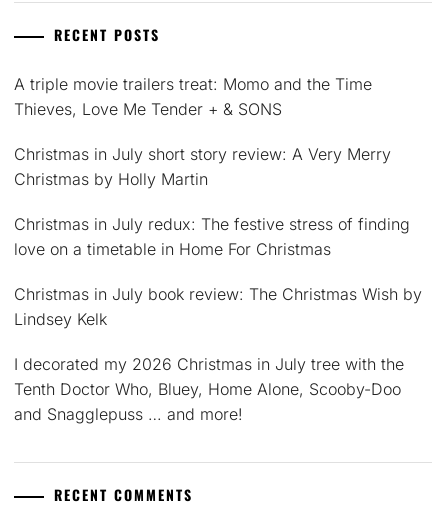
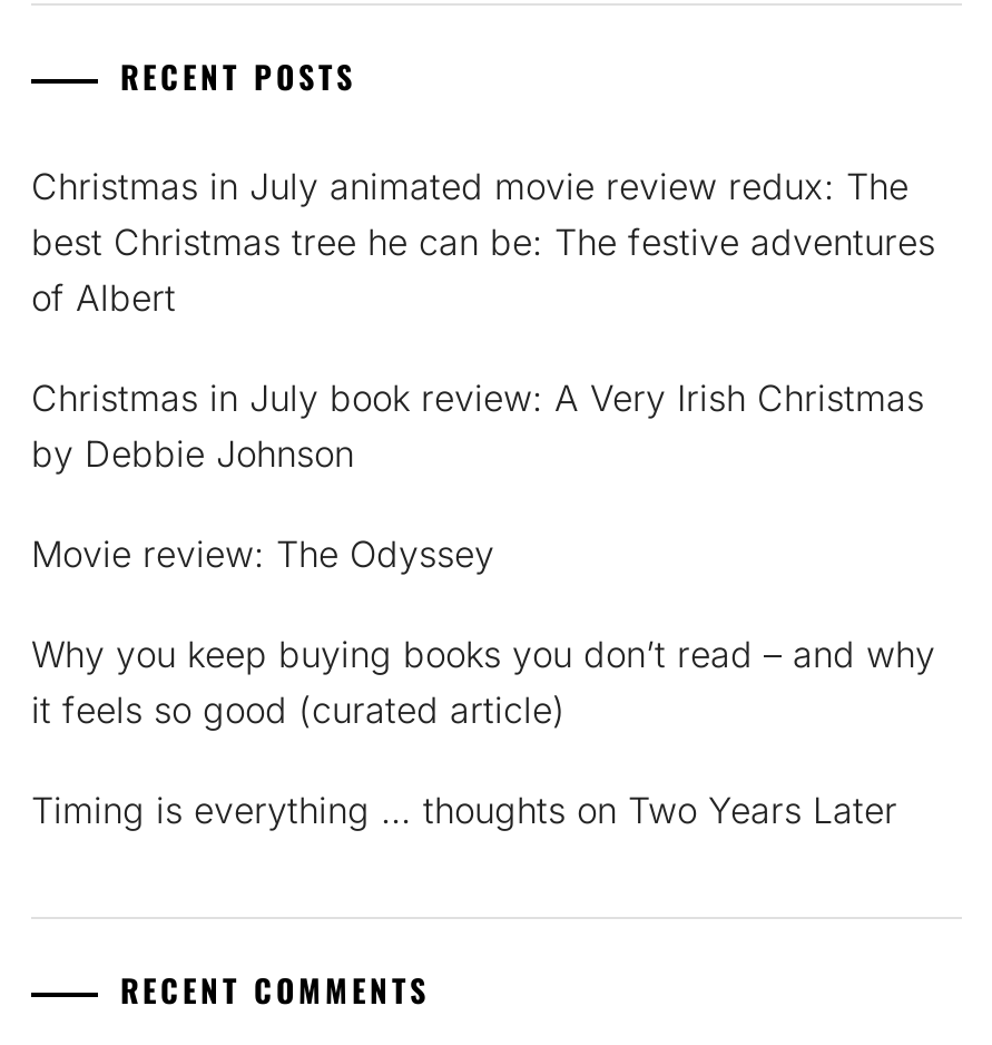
[14,74,372,119] A triple movie trailers treat: Momo and the Time | Thieves, Love Me Tender + & SONS -> [31,164,935,320] Christmas in July animated movie review redux: The | best Christmas tree he can be: The festive adventures | of Albert
[14,144,391,189] Christmas in July short story review: A Very Merry | Christmas by Holly Martin -> [31,375,924,476] Christmas in July book review: A Very Irish Christmas | by Debbie Johnson
[14,214,410,259] Christmas in July redux: The festive stress of finding | love on a timetable in Home For Christmas -> [31,531,494,576] Movie review: The Odyssey
[14,284,422,329] Christmas in July book review: The Christmas Wish by | Lindsey Kelk -> [31,632,935,732] Why you keep buying books you don’t read – and why | it feels so good (curated article)
[14,354,404,424] I decorated my 2026 Christmas in July tree with the | Tenth Doctor Who, Bluey, Home Alone, Scooby-Doo | and Snagglepuss … and more! -> [31,788,897,832] Timing is everything … thoughts on Two Years Later

